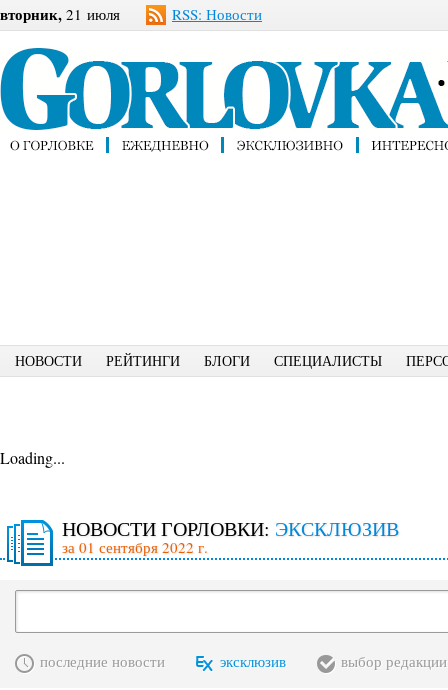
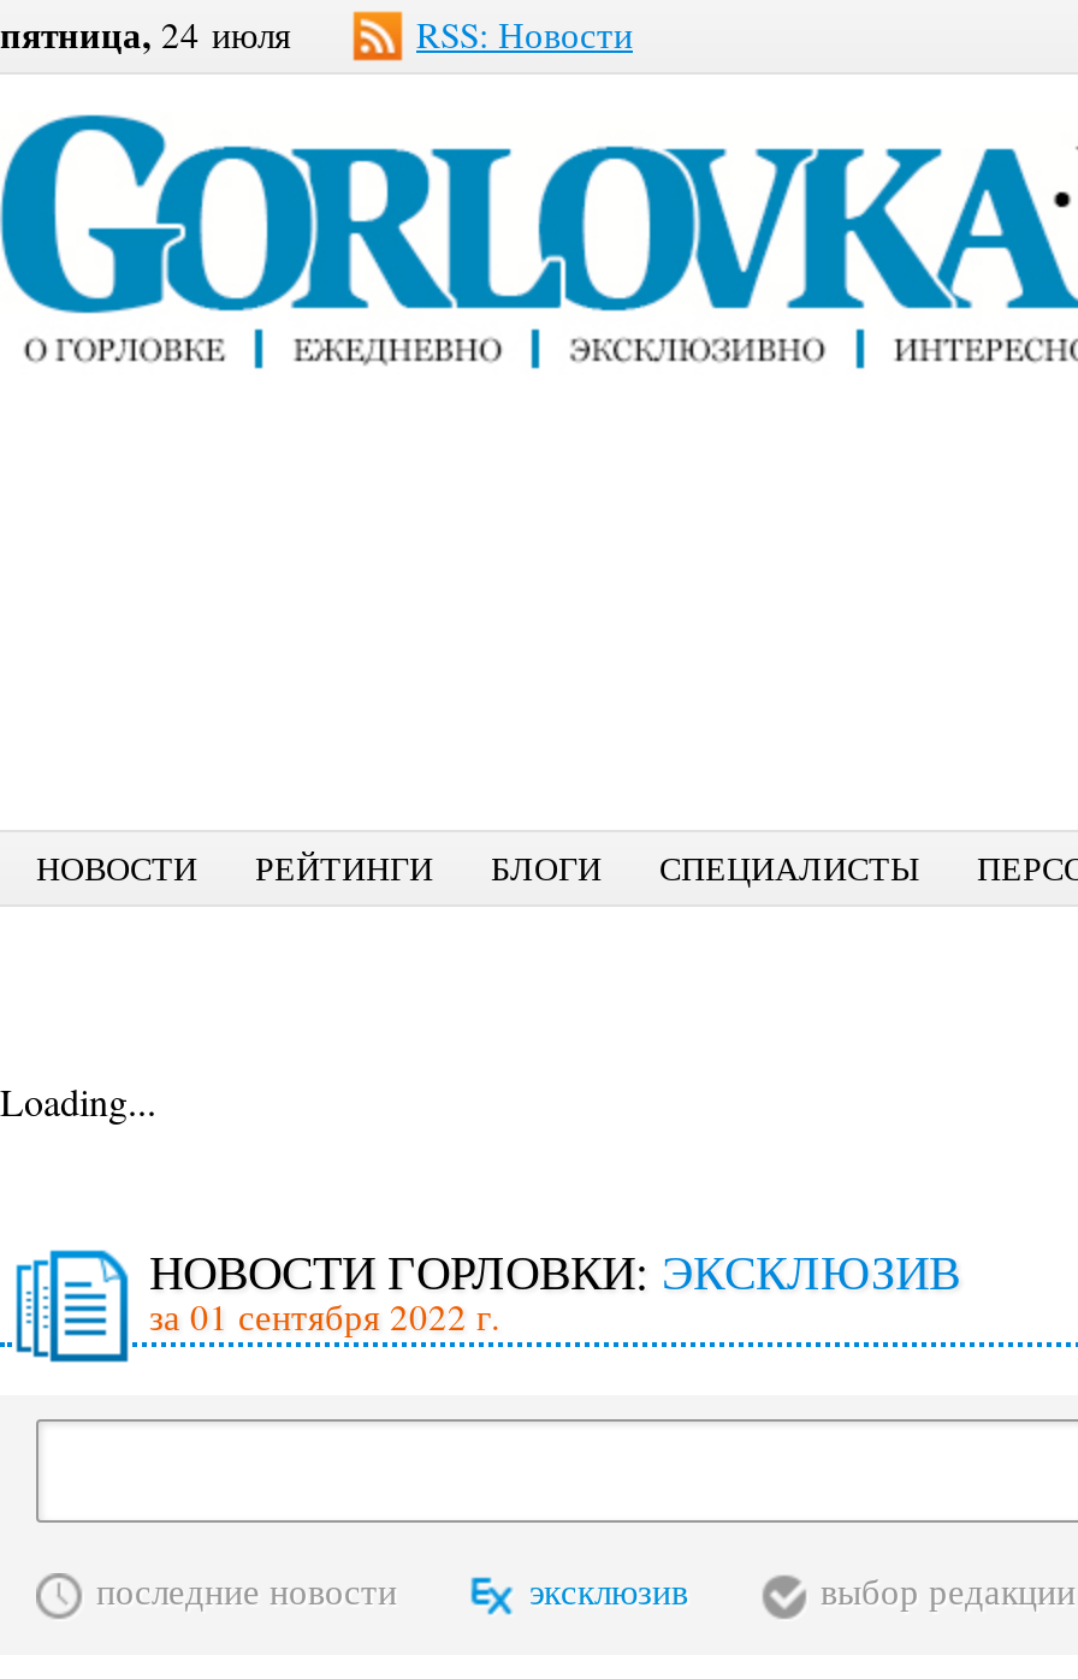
[0,3,120,25] вторник, 21 июля -> [0,7,291,60] пятница, 24 июля

